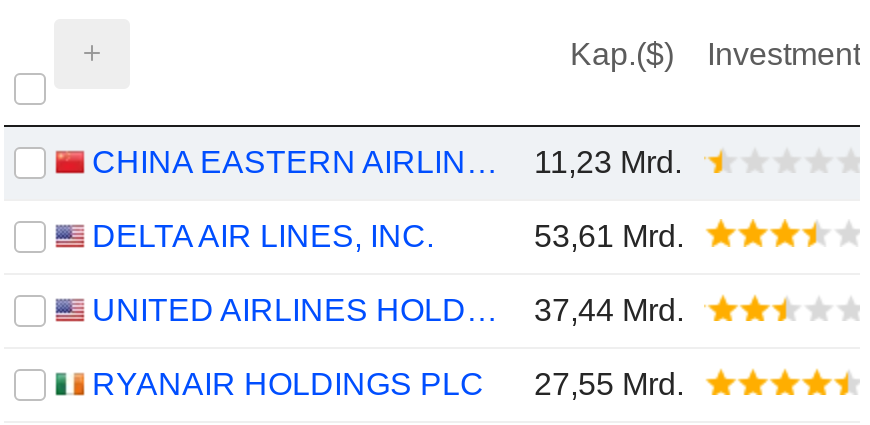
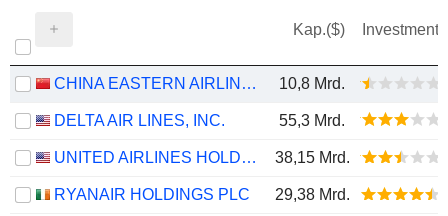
[534,145,682,179] 11,23 Mrd. -> [279,75,345,92] 10,8 Mrd.
[534,219,684,253] 53,61 Mrd. -> [279,112,345,129] 55,3 Mrd.
[534,293,684,327] 37,44 Mrd. -> [275,149,350,166] 38,15 Mrd.
[92,367,684,401] RYANAIR HOLDINGS PLC 27,55 Mrd. -> [54,186,350,203] RYANAIR HOLDINGS PLC 29,38 Mrd.

